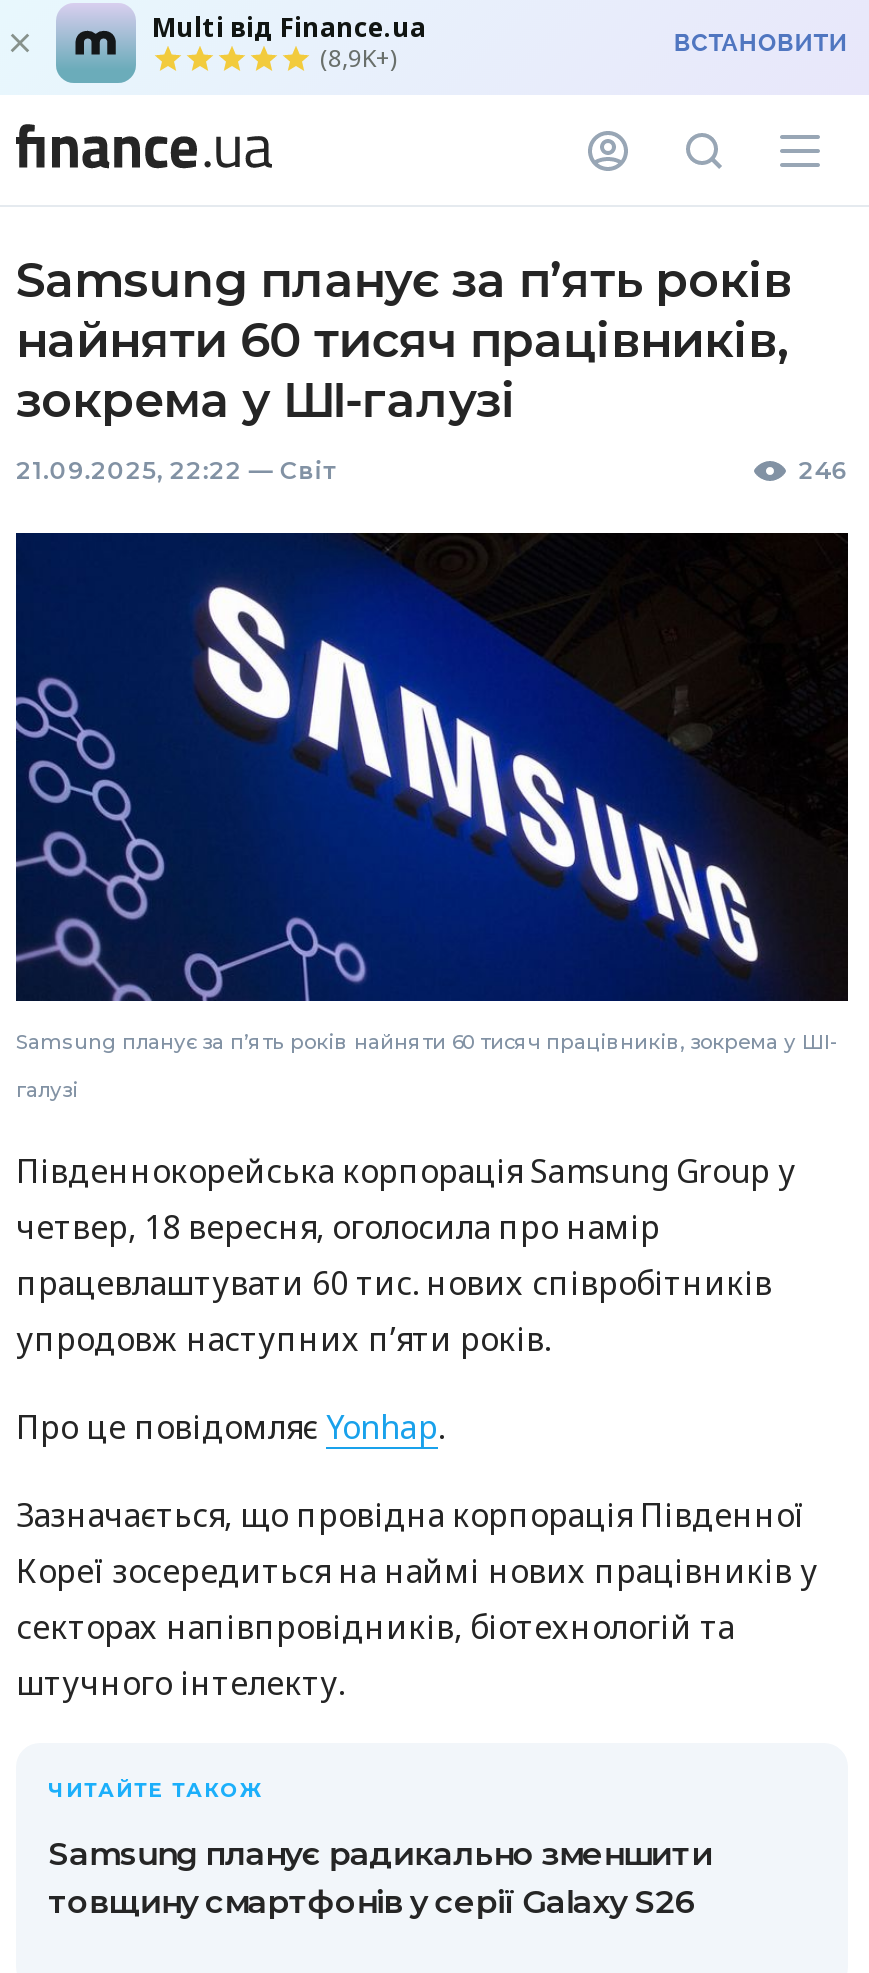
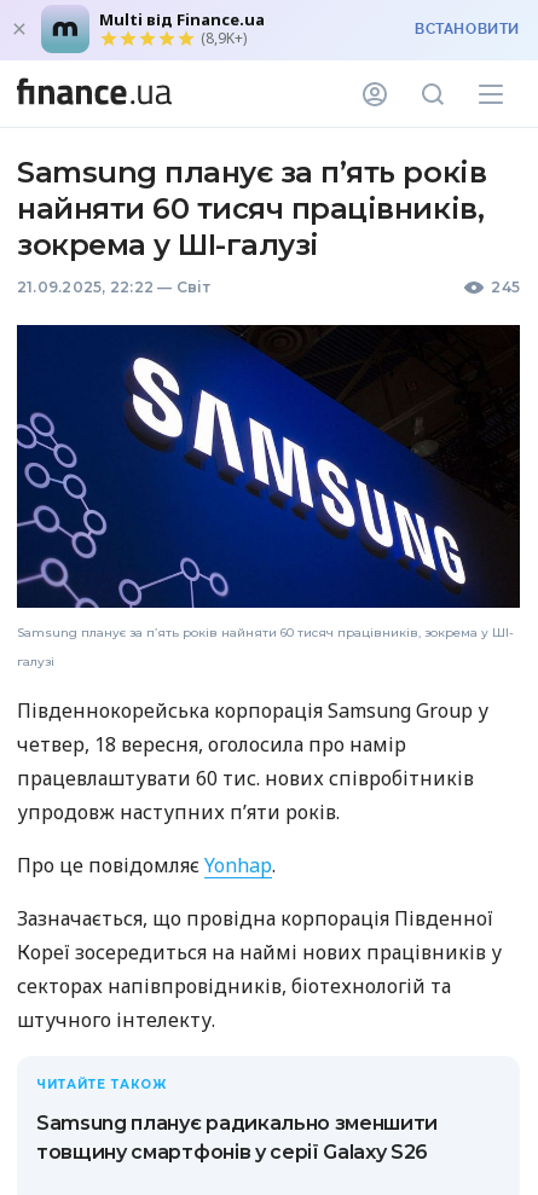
[799,455,848,485] 246 -> [491,278,520,296] 245

